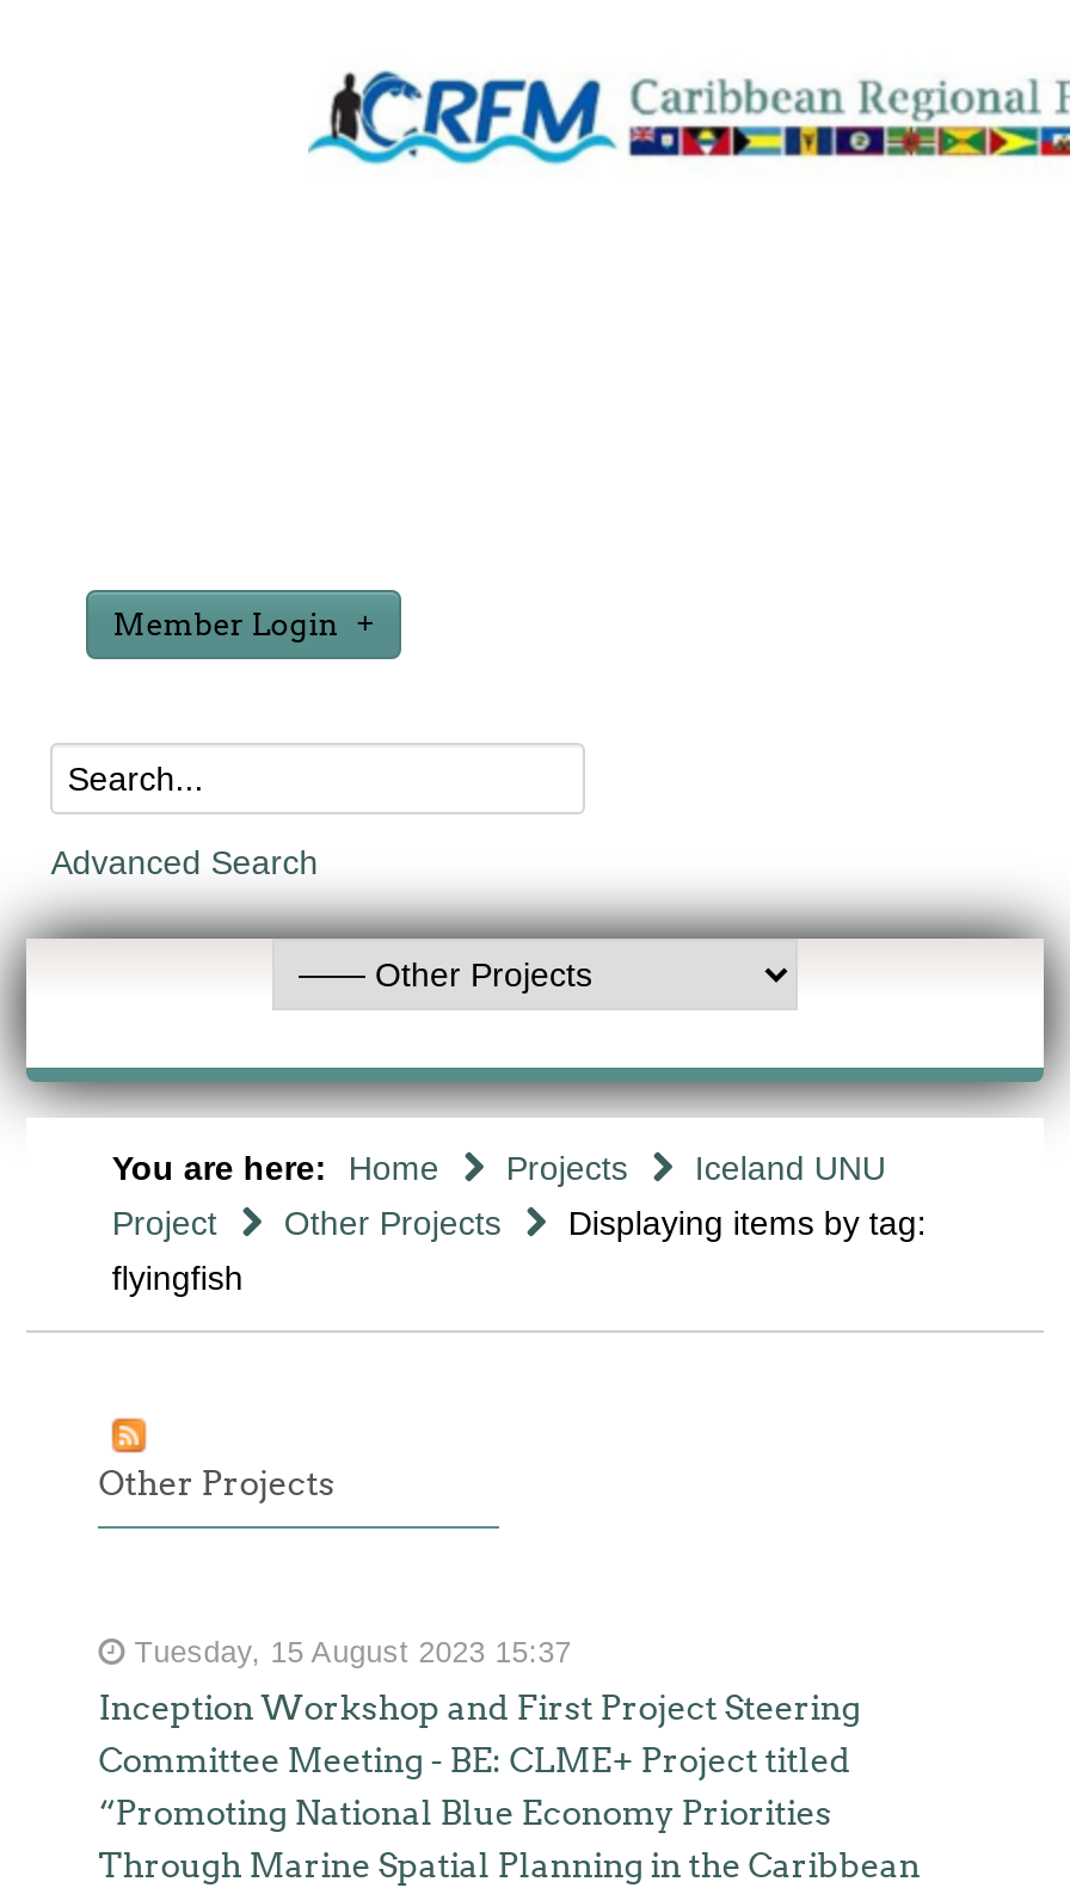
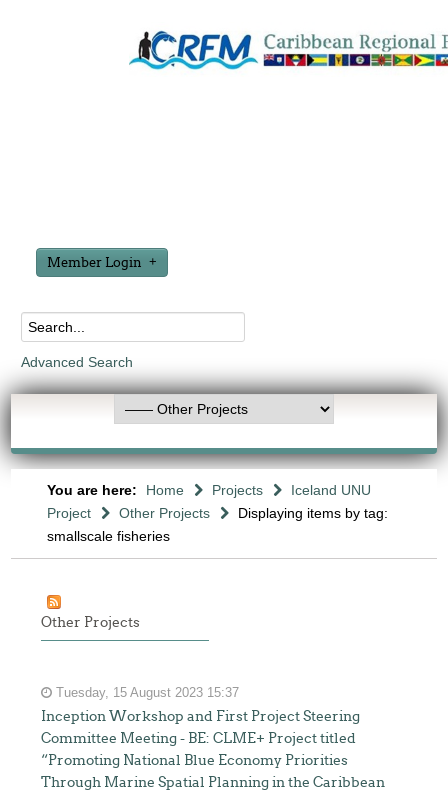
[112,1259,243,1297] flyingfish -> [47,528,170,544] smallscale fisheries

